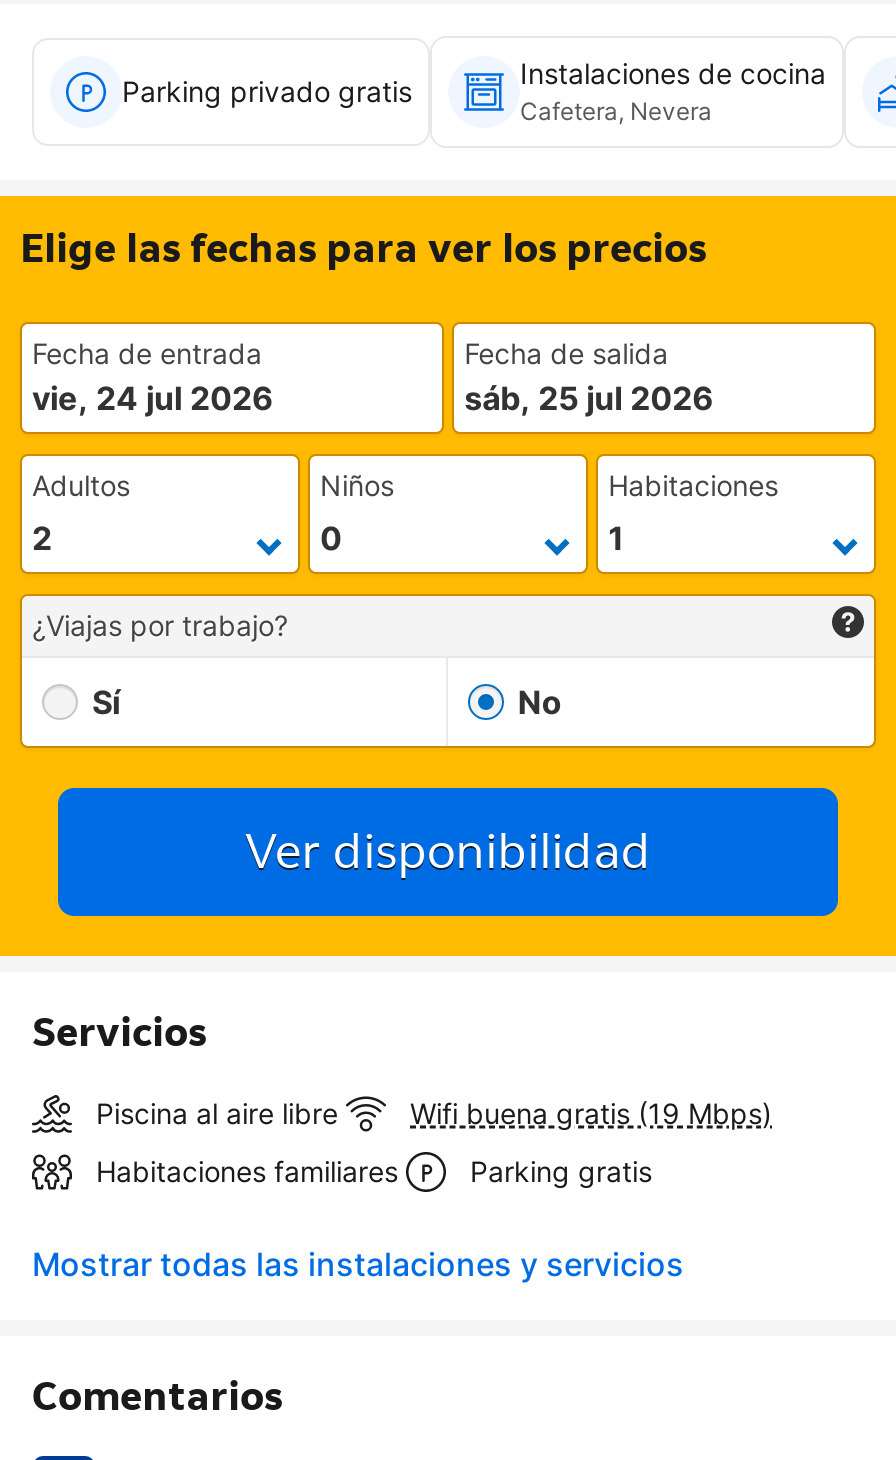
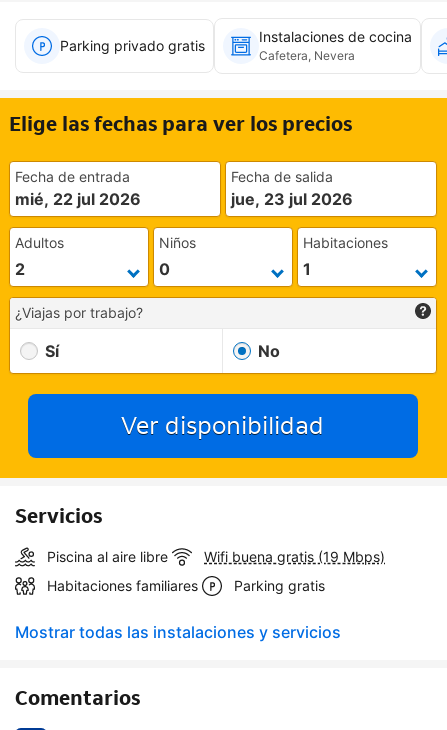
[32,378,274,418] vie, 24 jul 2026 -> [15,189,141,209] mié, 22 jul 2026
[464,378,714,418] sáb, 25 jul 2026 -> [231,189,353,209] jue, 23 jul 2026

